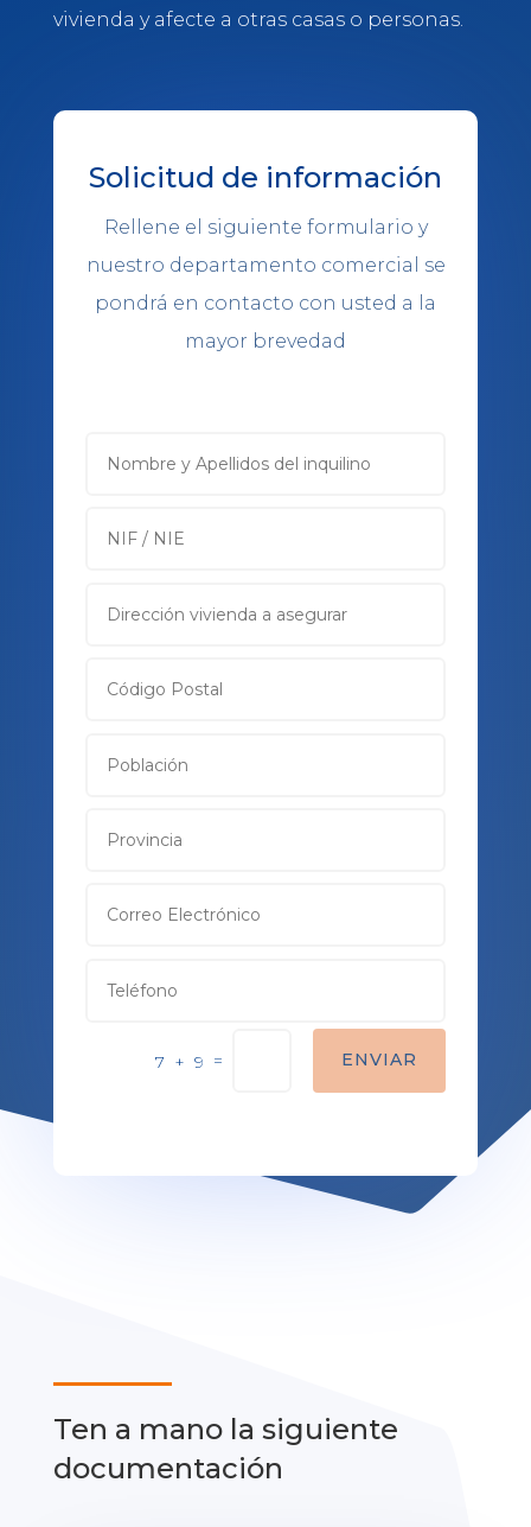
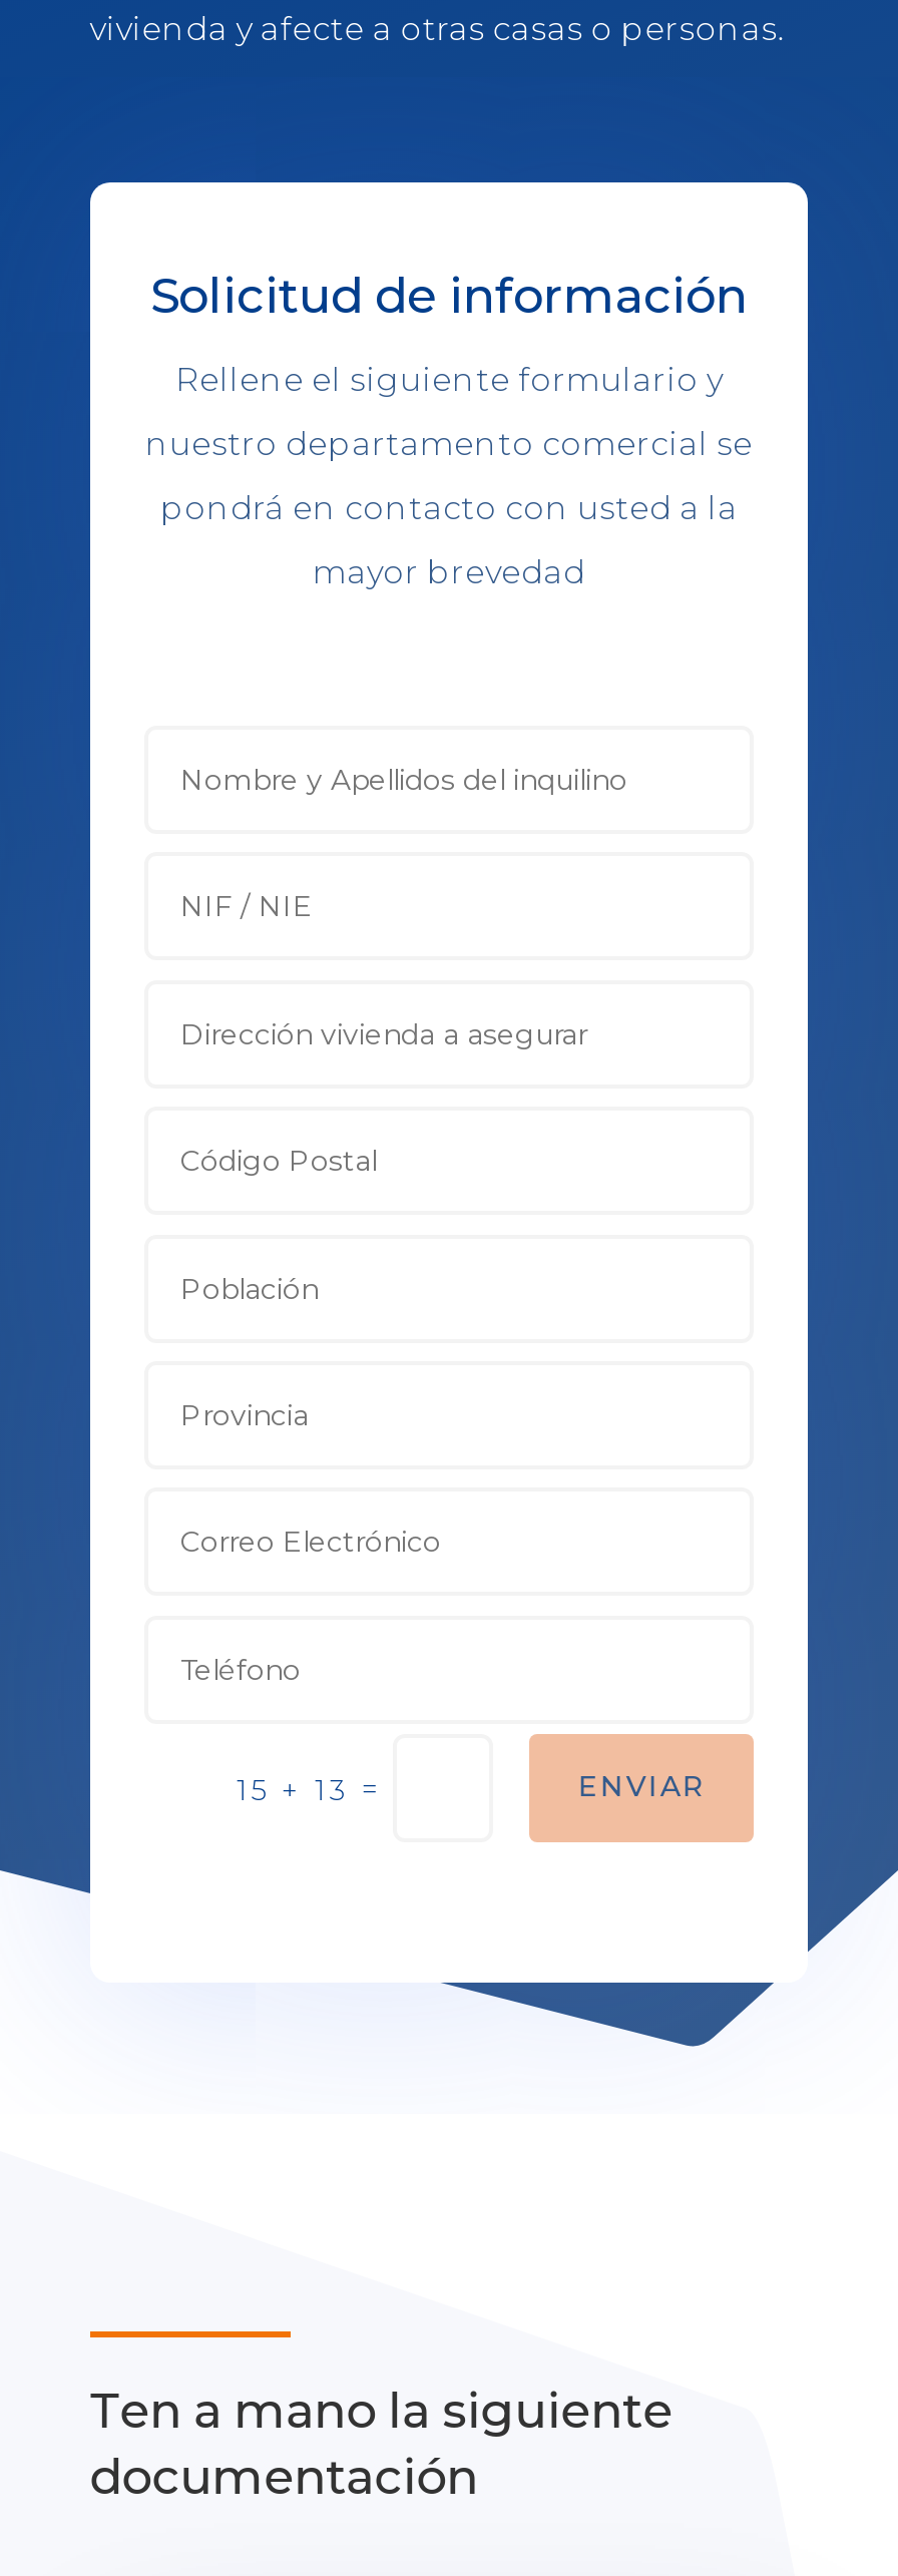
[156,1049,233,1072] 7 + 9 = -> [237,1769,393,1807] 15 + 13 =

